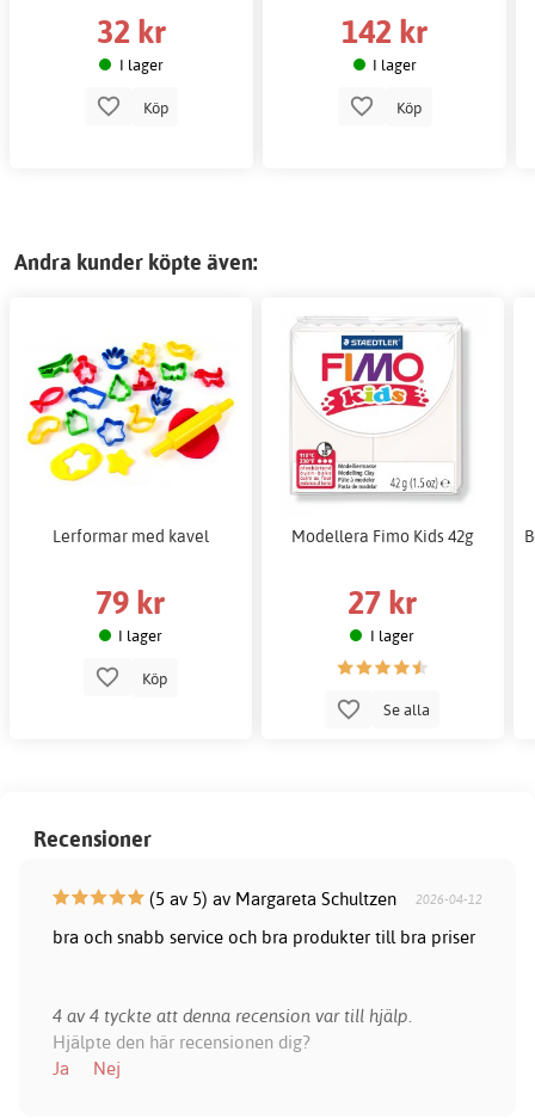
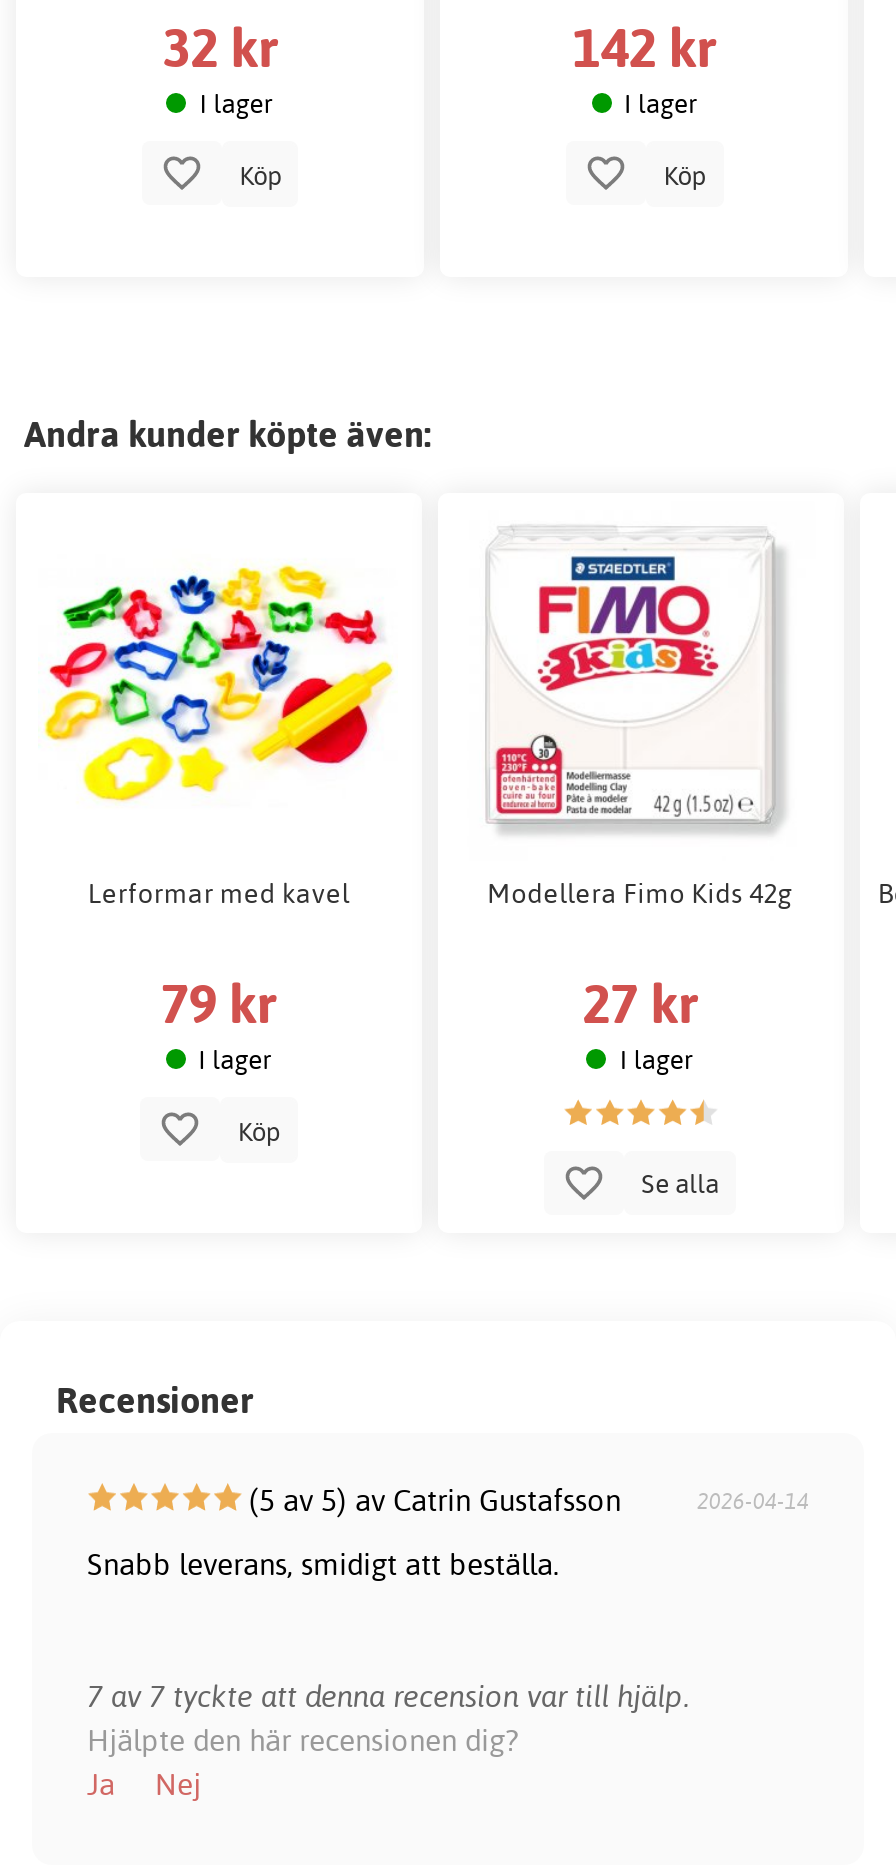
[144,887,483,910] (5 av 5) av Margareta Schultzen | 2026-04-12 -> [241,1481,809,1519] (5 av 5) av Catrin Gustafsson | 2026-04-14
[52,925,475,948] bra och snabb service och bra produkter till bra priser -> [87,1545,559,1583] Snabb leverans, smidigt att beställa.
[52,1004,411,1027] 4 av 4 tyckte att denna recension var till hjälp. -> [87,1677,689,1715] 7 av 7 tyckte att denna recension var till hjälp.

